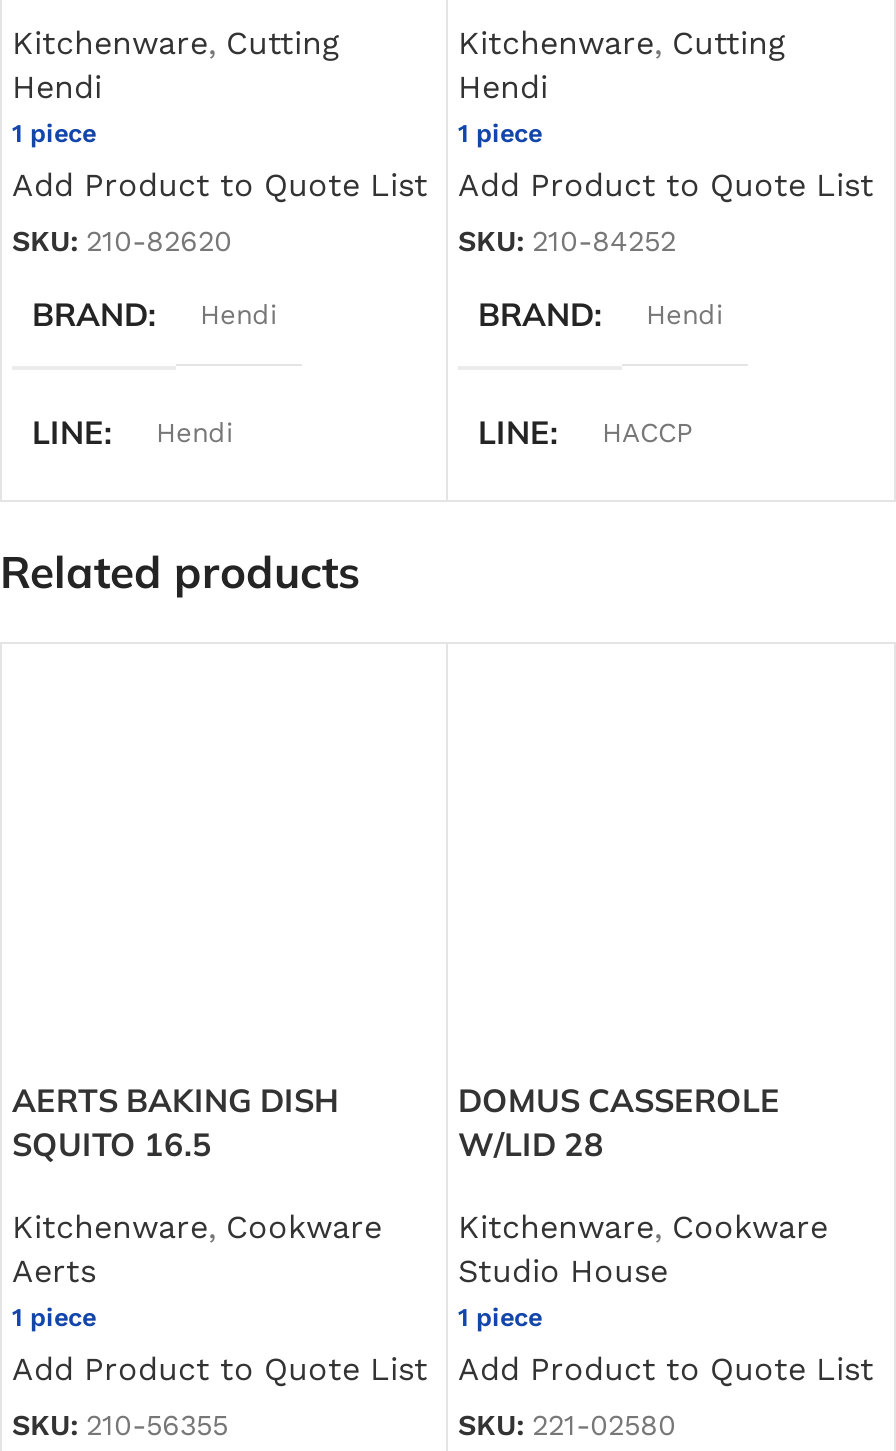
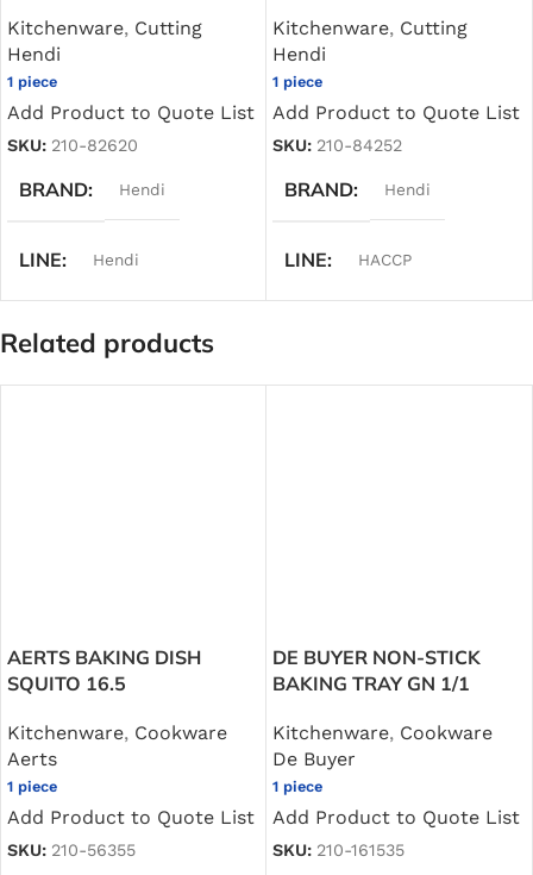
[458,1080,780,1164] DOMUS CASSEROLE | W/LID 28 -> [272,645,481,695] DE BUYER NON-STICK | BAKING TRAY GN 1/1
[458,1252,668,1290] Studio House -> [272,747,356,770] De Buyer
[458,1409,676,1441] SKU: 221-02580 -> [272,841,405,860] SKU: 210-161535

